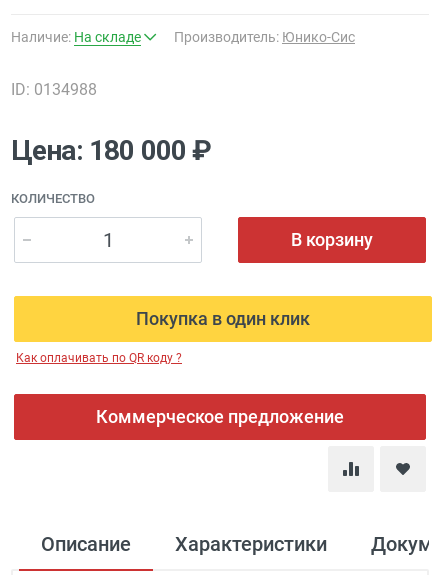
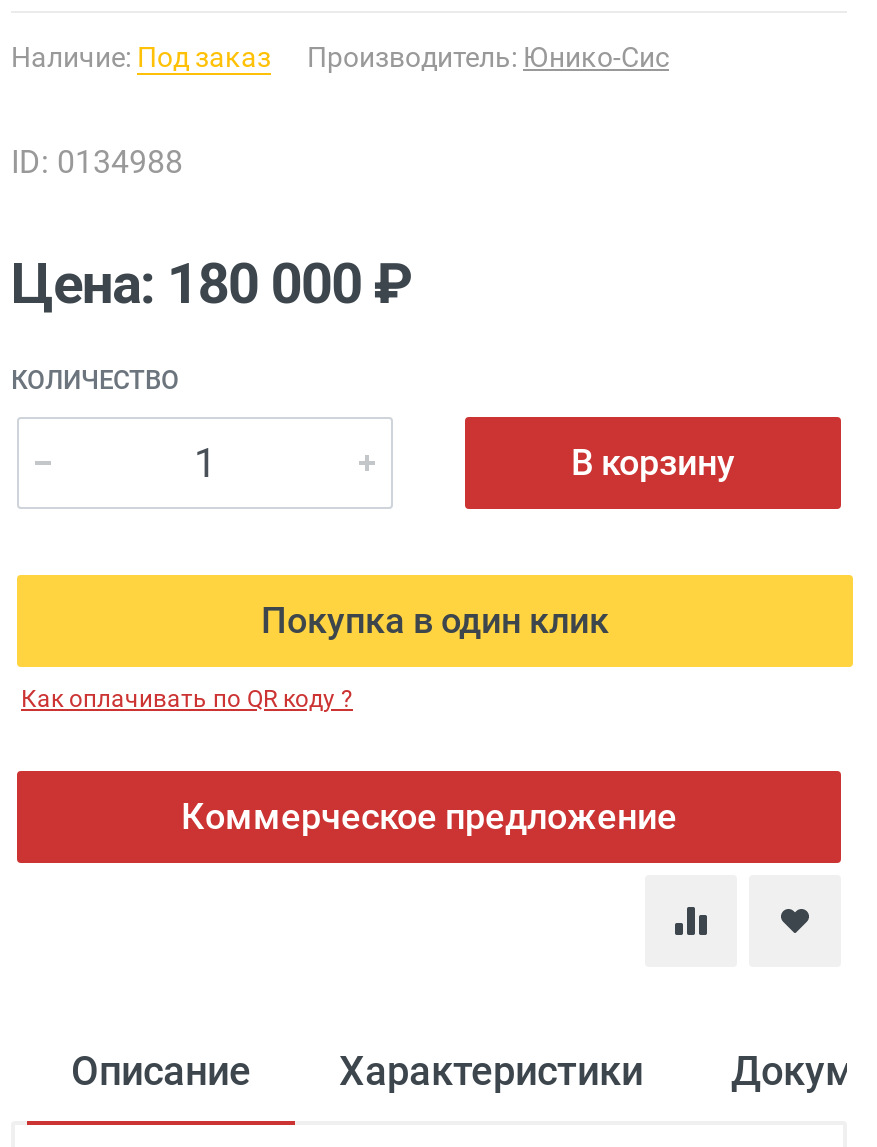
[11,29,141,45] Наличие: На складе -> [11,41,271,73] Наличие: Под заказ

